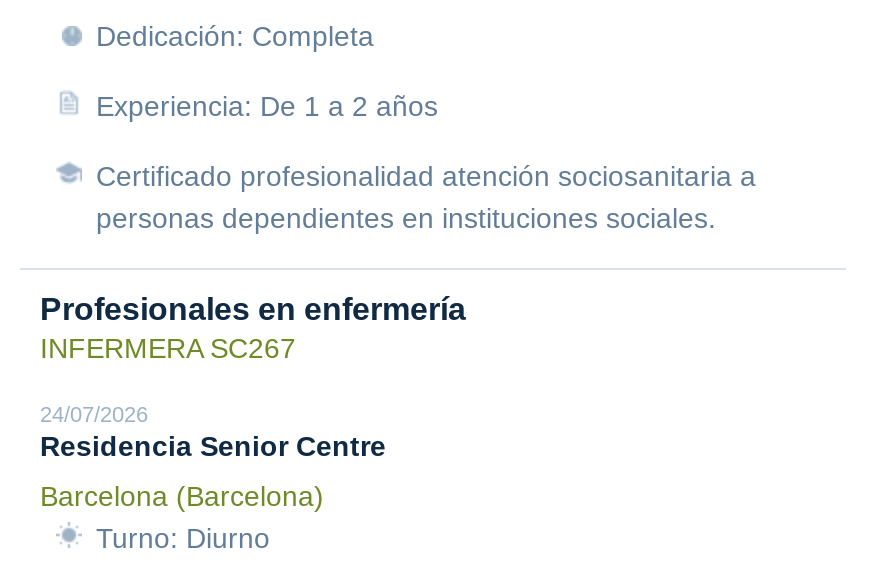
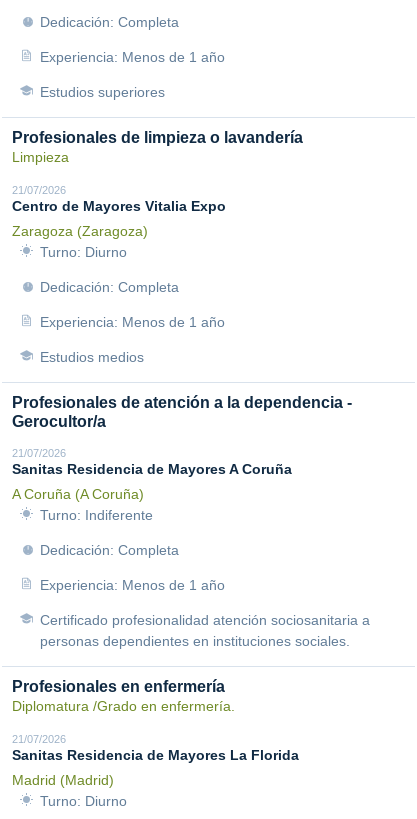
[96,90,438,122] Experiencia: De 1 a 2 años -> [12,49,352,593] Experiencia: Menos de 1 año | Estudios superiores | Profesionales de limpieza o lavandería | Limpieza | 21/07/2026 | Centro de Mayores Vitalia Expo | Zaragoza (Zaragoza) | Turno: Diurno | Dedicación: Completa | Experiencia: Menos de 1 año | Estudios medios | Profesionales de atención a la dependencia - | Gerocultor/a | 21/07/2026 | Sanitas Residencia de Mayores A Coruña | A Coruña (A Coruña) | Turno: Indiferente | Dedicación: Completa | Experiencia: Menos de 1 año
[40,332,296,364] INFERMERA SC267 -> [12,698,235,714] Diplomatura /Grado en enfermería.
[40,402,386,462] 24/07/2026 | Residencia Senior Centre -> [12,733,299,763] 21/07/2026 | Sanitas Residencia de Mayores La Florida
[40,480,324,512] Barcelona (Barcelona) -> [12,772,114,788] Madrid (Madrid)

